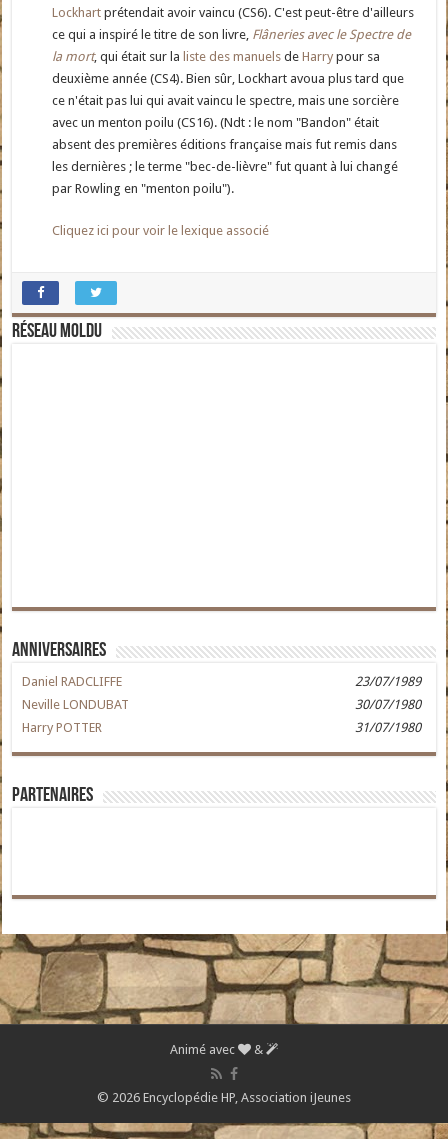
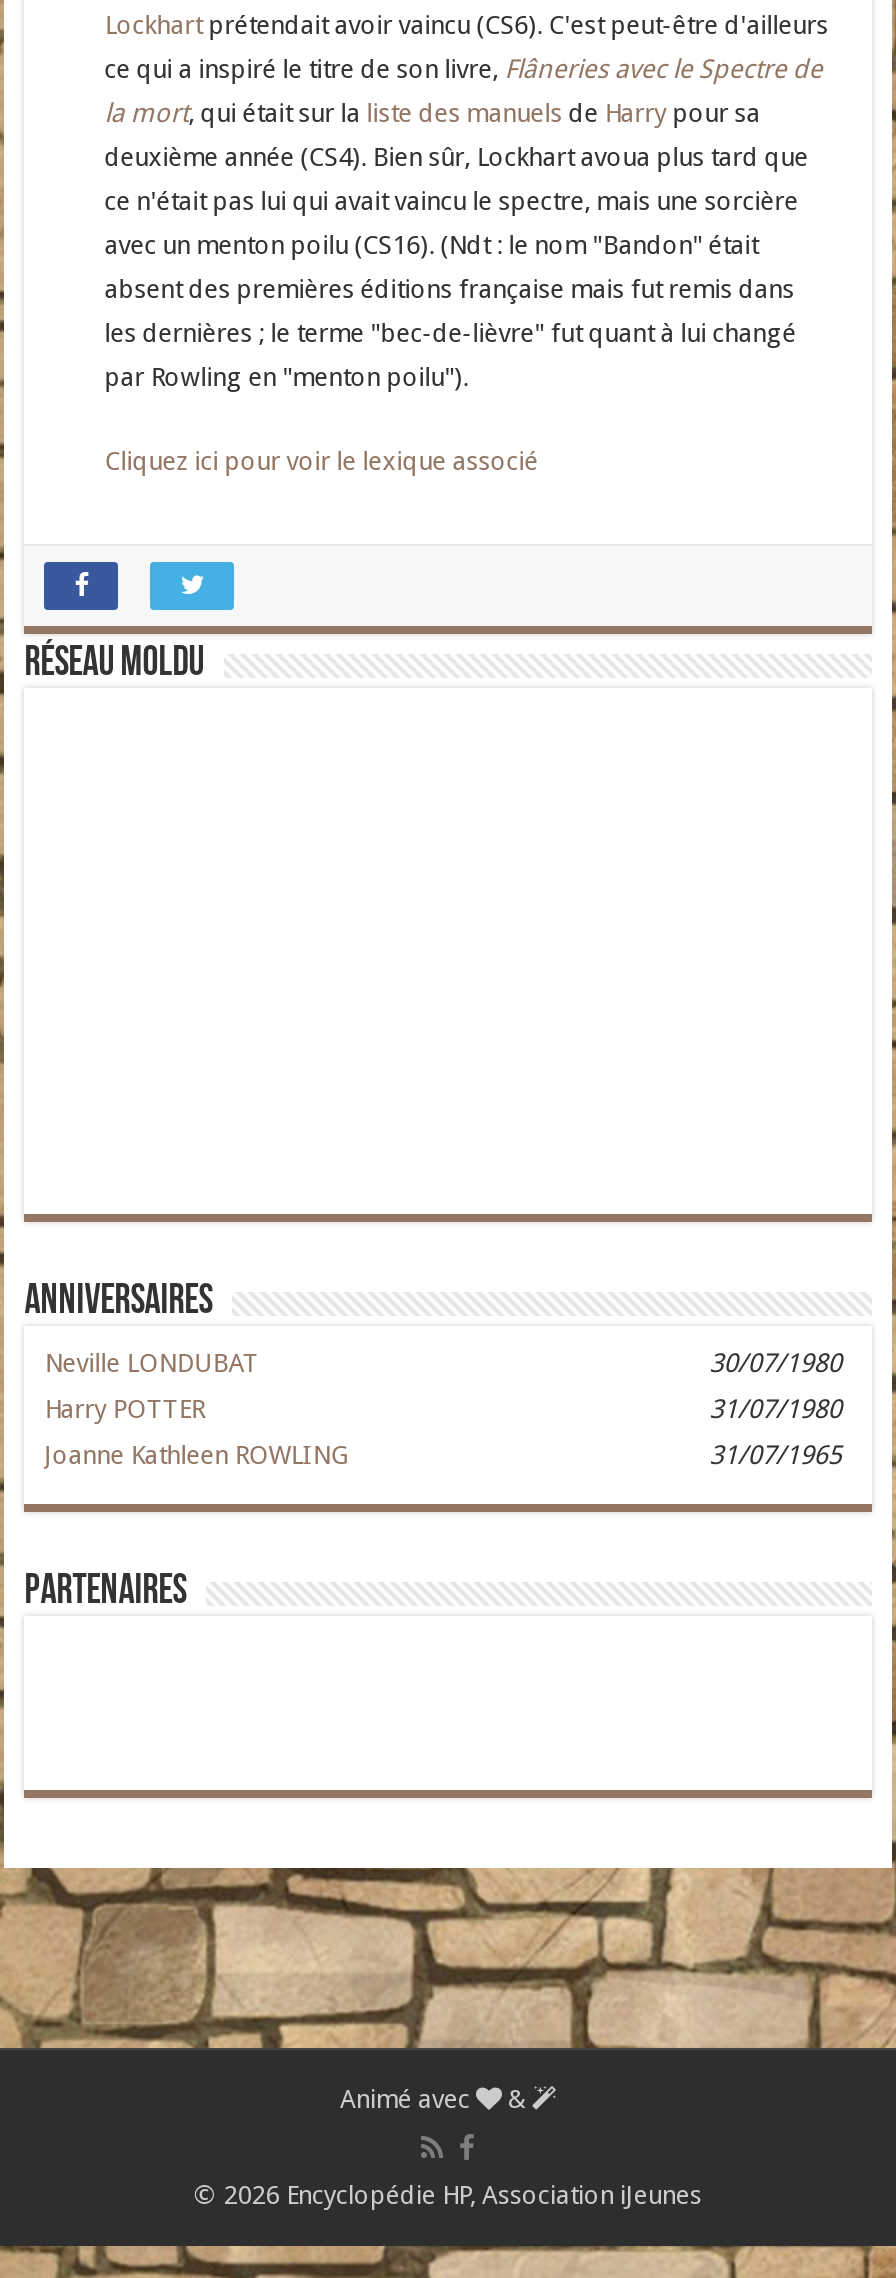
[22,674,421,689] Daniel RADCLIFFE | 23/07/1989 -> none
moved [22,697,421,735] -> [44,1348,842,1424]: Neville LONDUBAT | 30/07/1980 | Harry POTTER | 31/07/1980
none -> [44,1440,842,1470] Joanne Kathleen ROWLING | 31/07/1965

